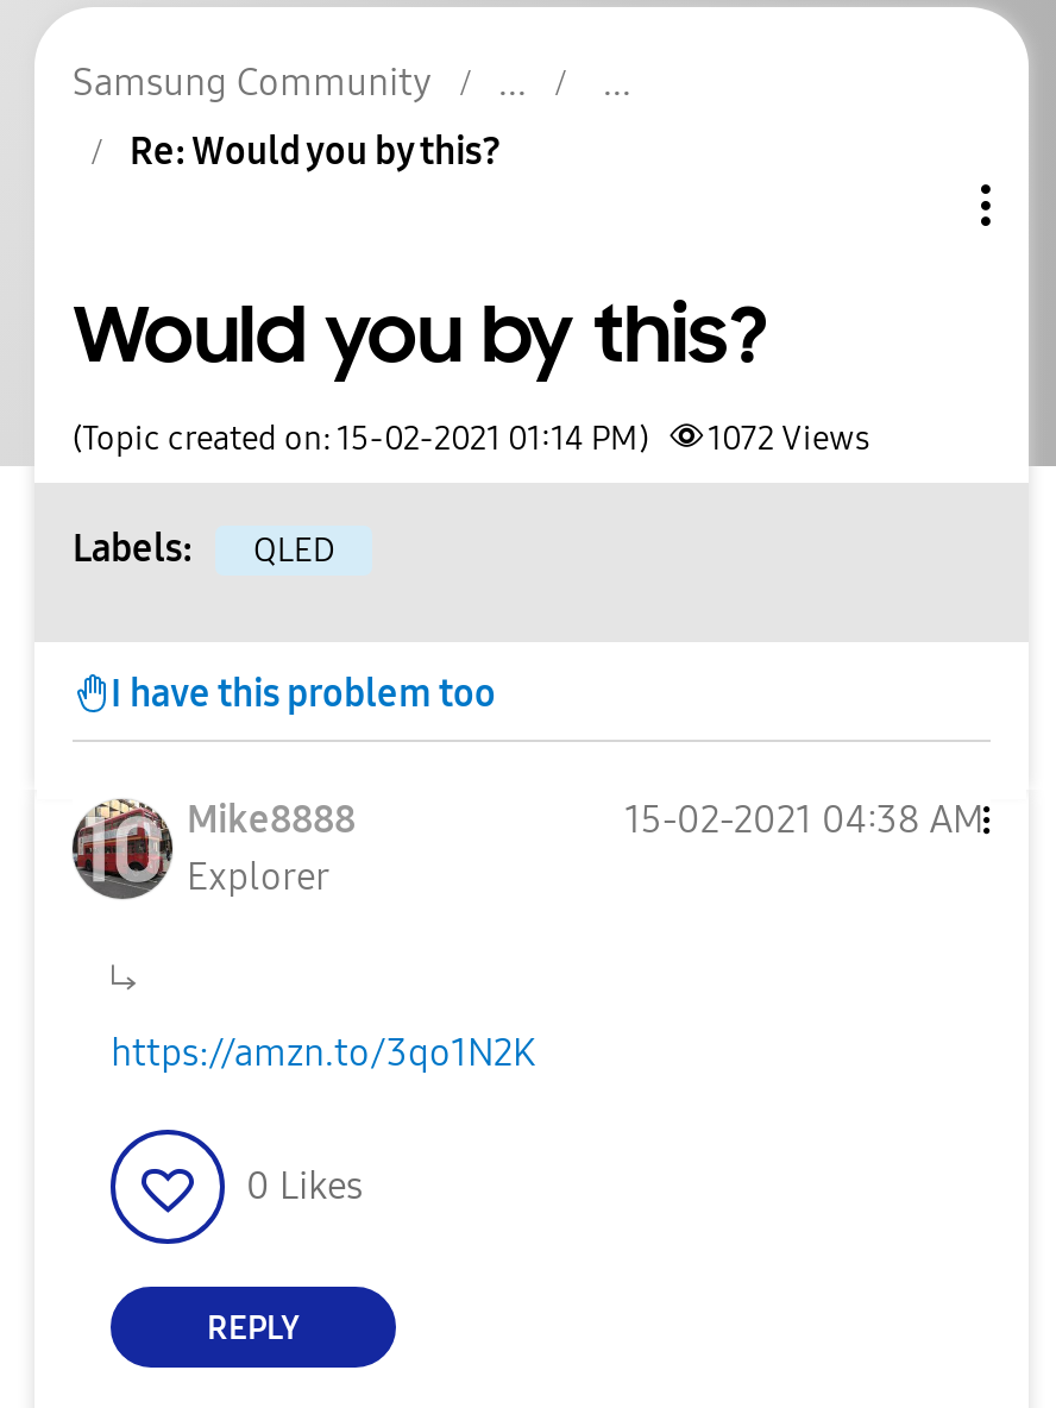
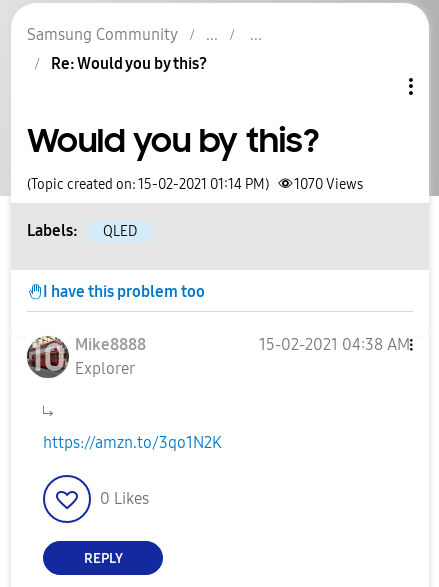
[73,419,869,459] (Topic created on: 15-02-2021 01:14 PM) 1072 Views -> [27,176,363,193] (Topic created on: 15-02-2021 01:14 PM) 1070 Views

